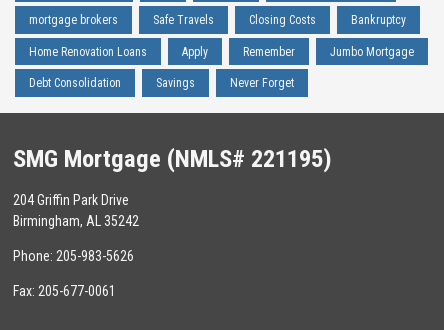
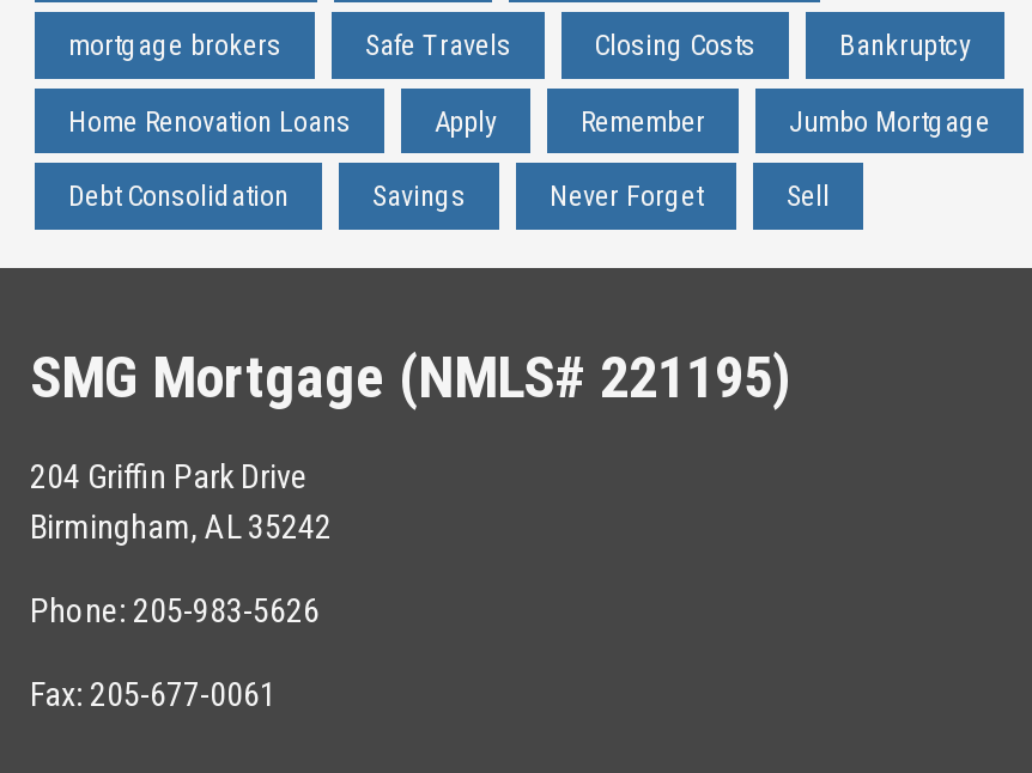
none -> [787,180,830,213] Sell

